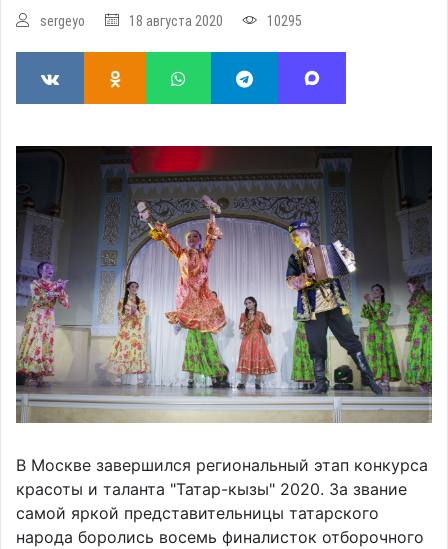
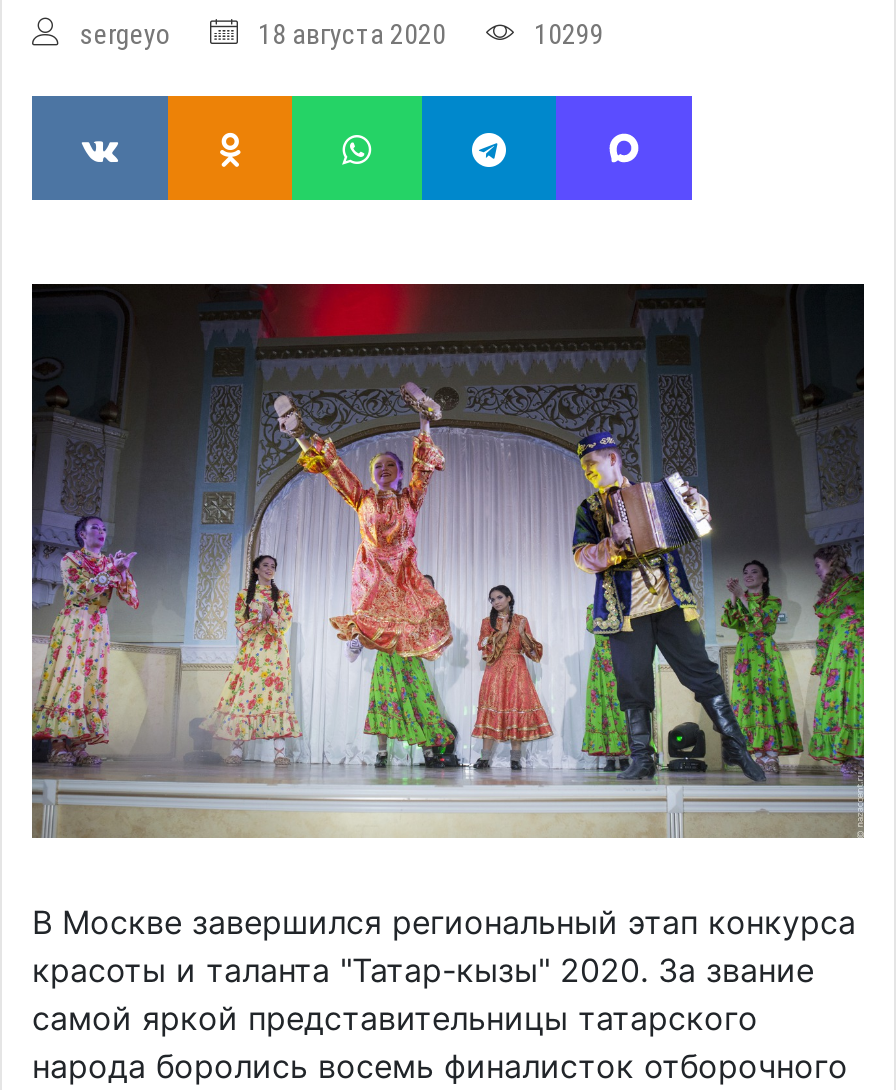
[267,13,302,29] 10295 -> [534,18,604,50] 10299

